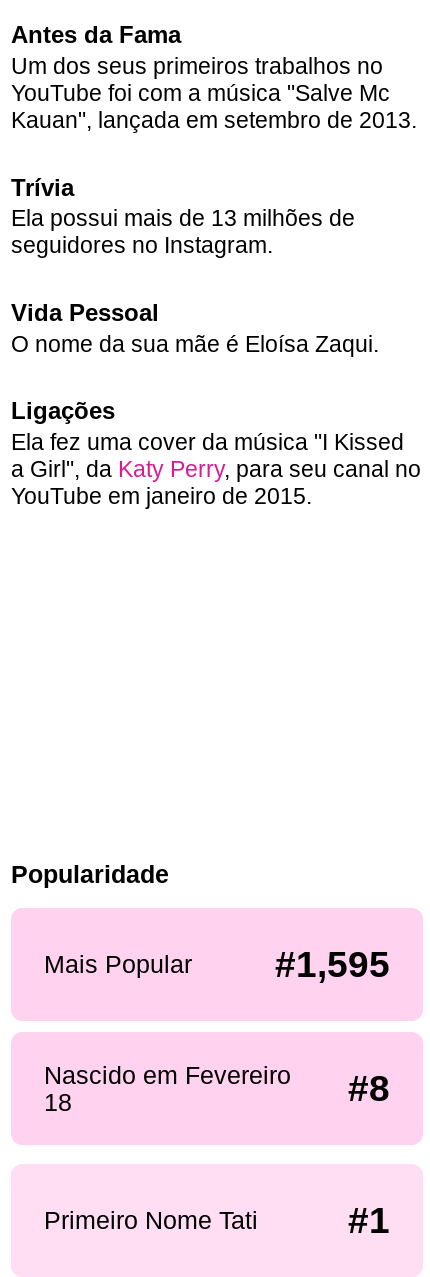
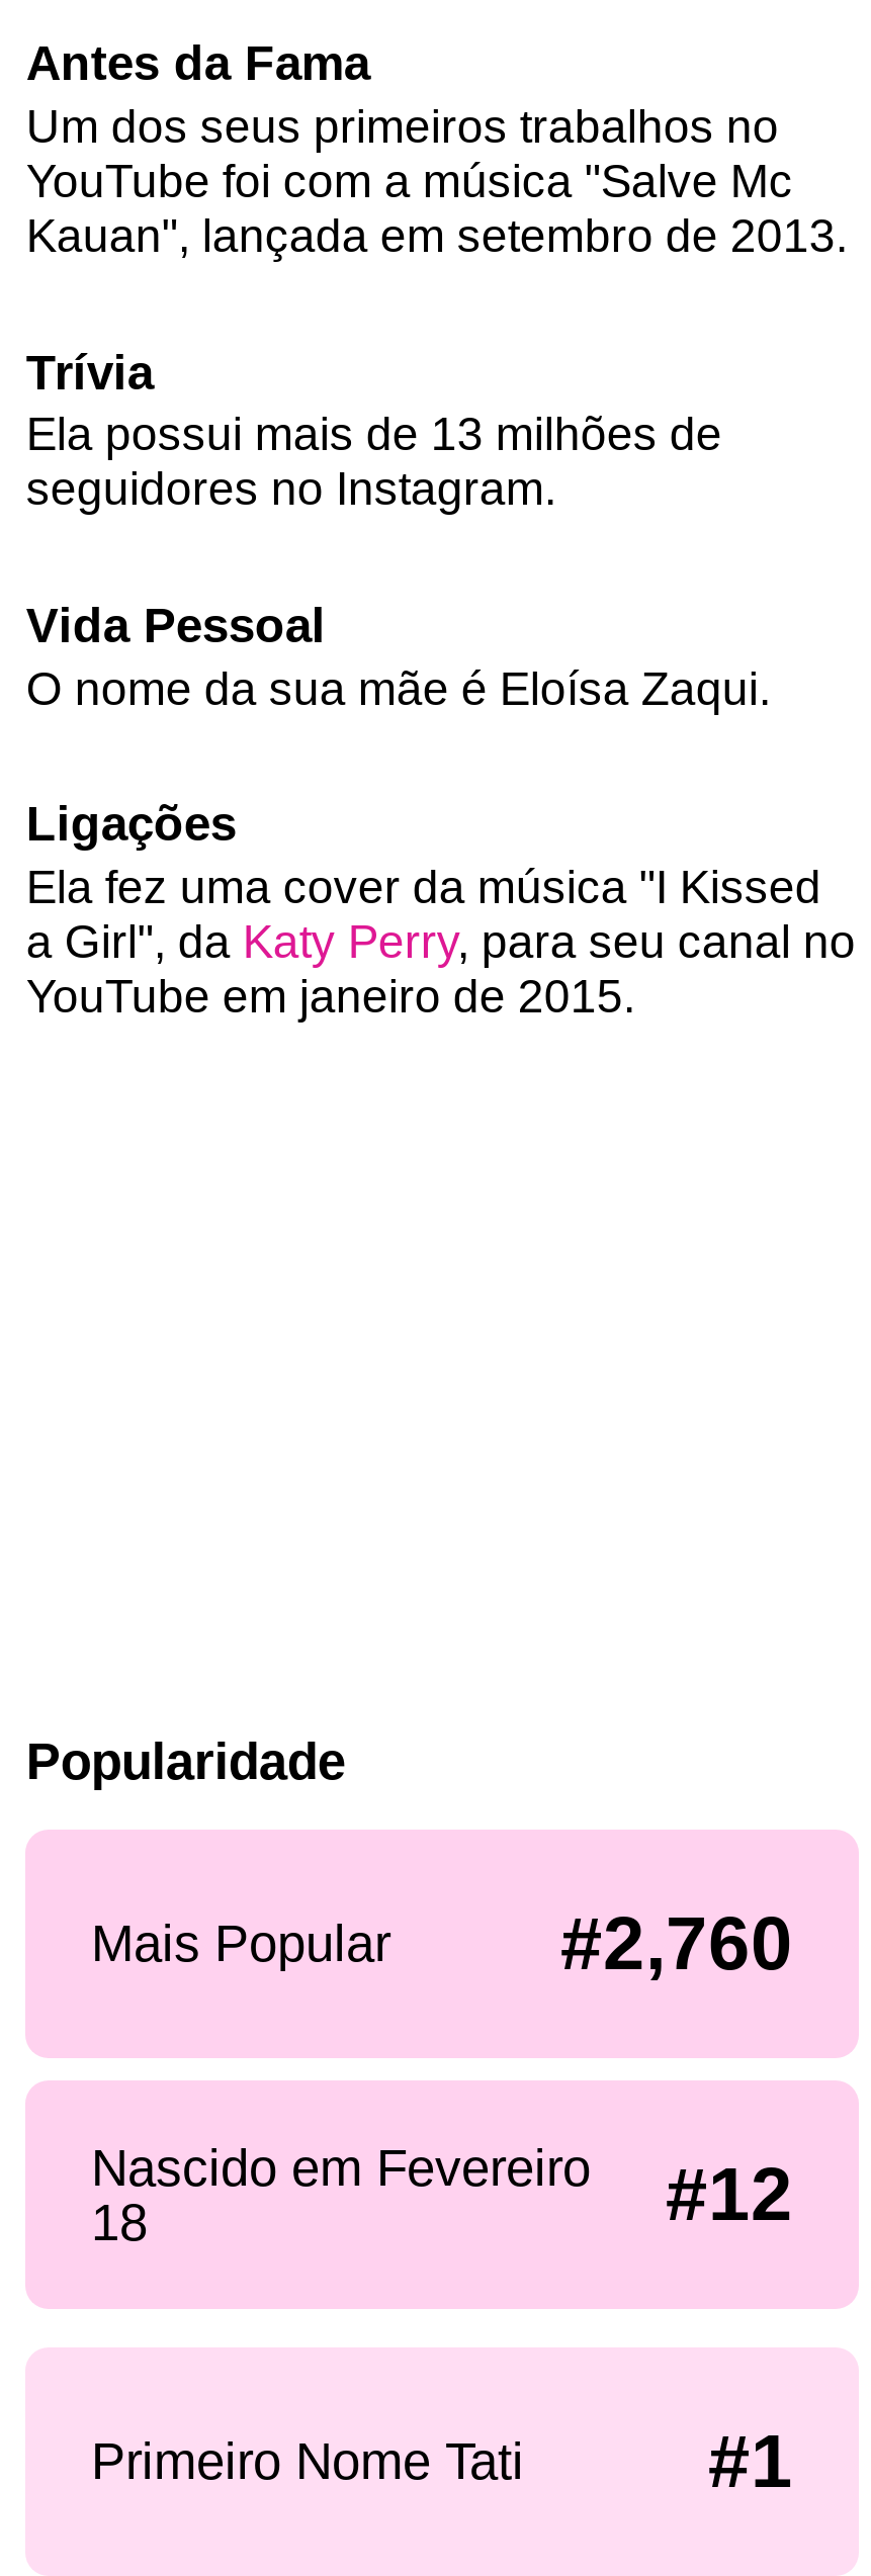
[275,944,390,985] #1,595 -> [560,1902,793,1985] #2,760
[348,1068,390,1109] #8 -> [666,2154,793,2237] #12

